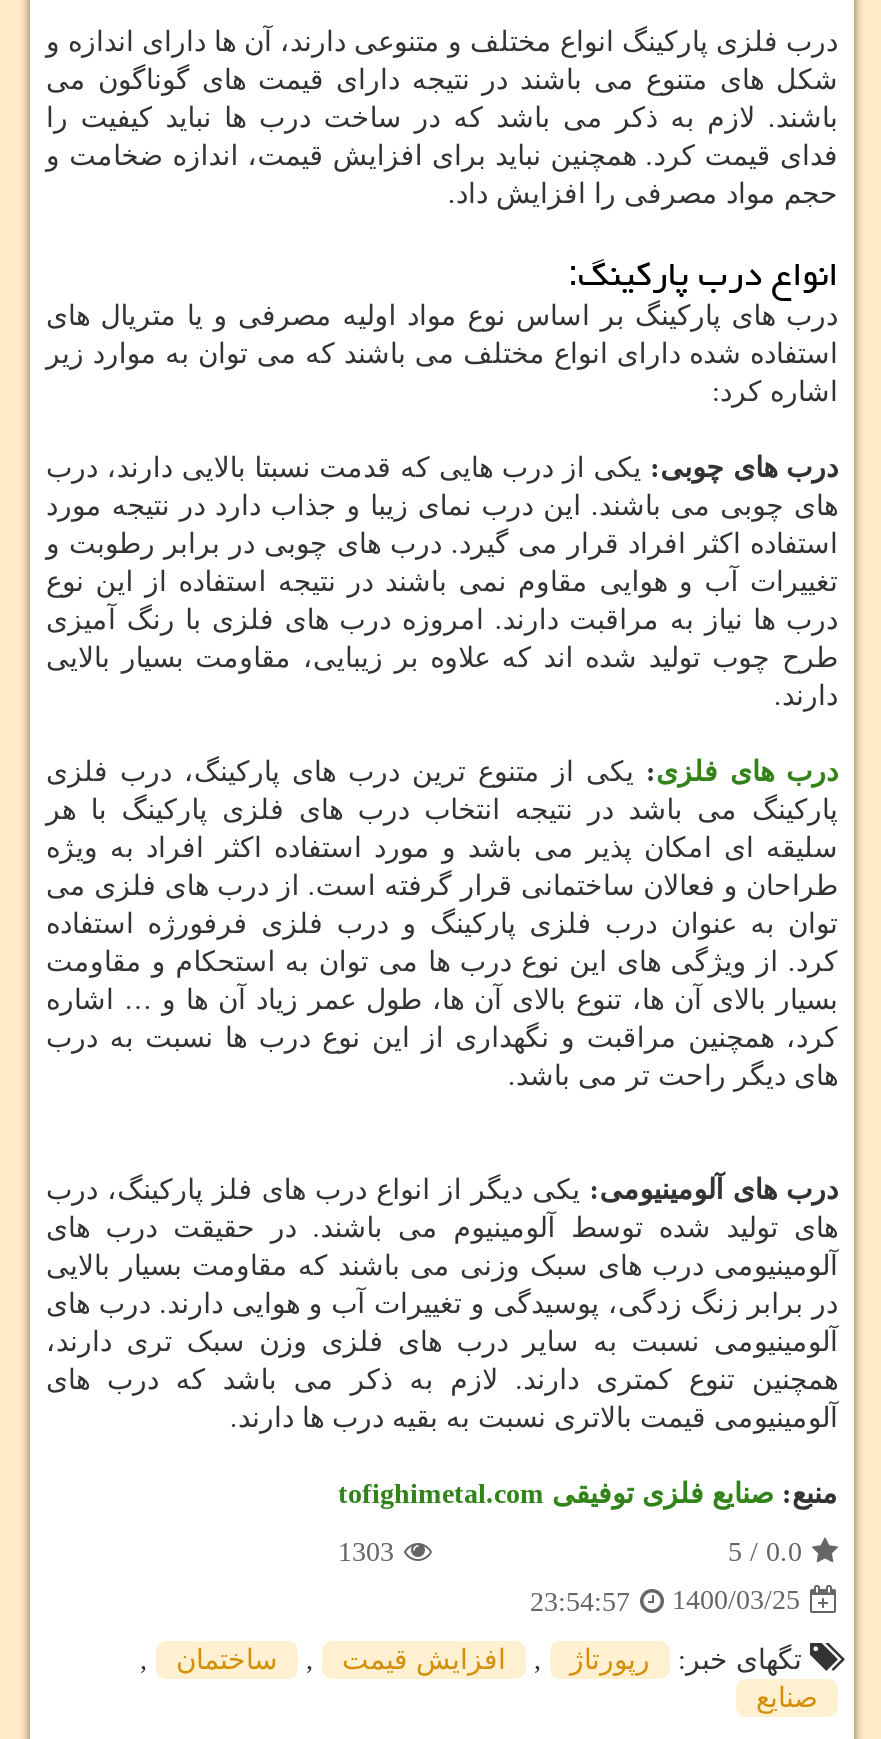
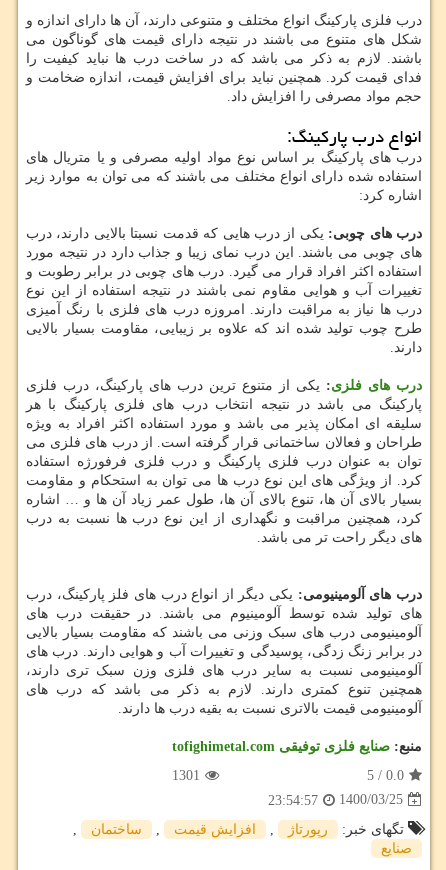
[338,1537,394,1567] 1303 -> [172,768,200,783] 1301

